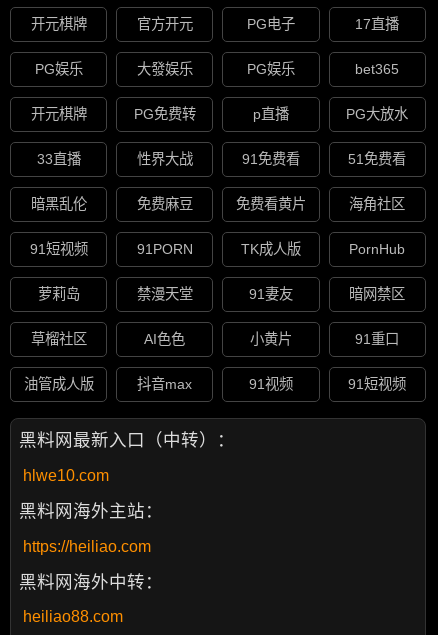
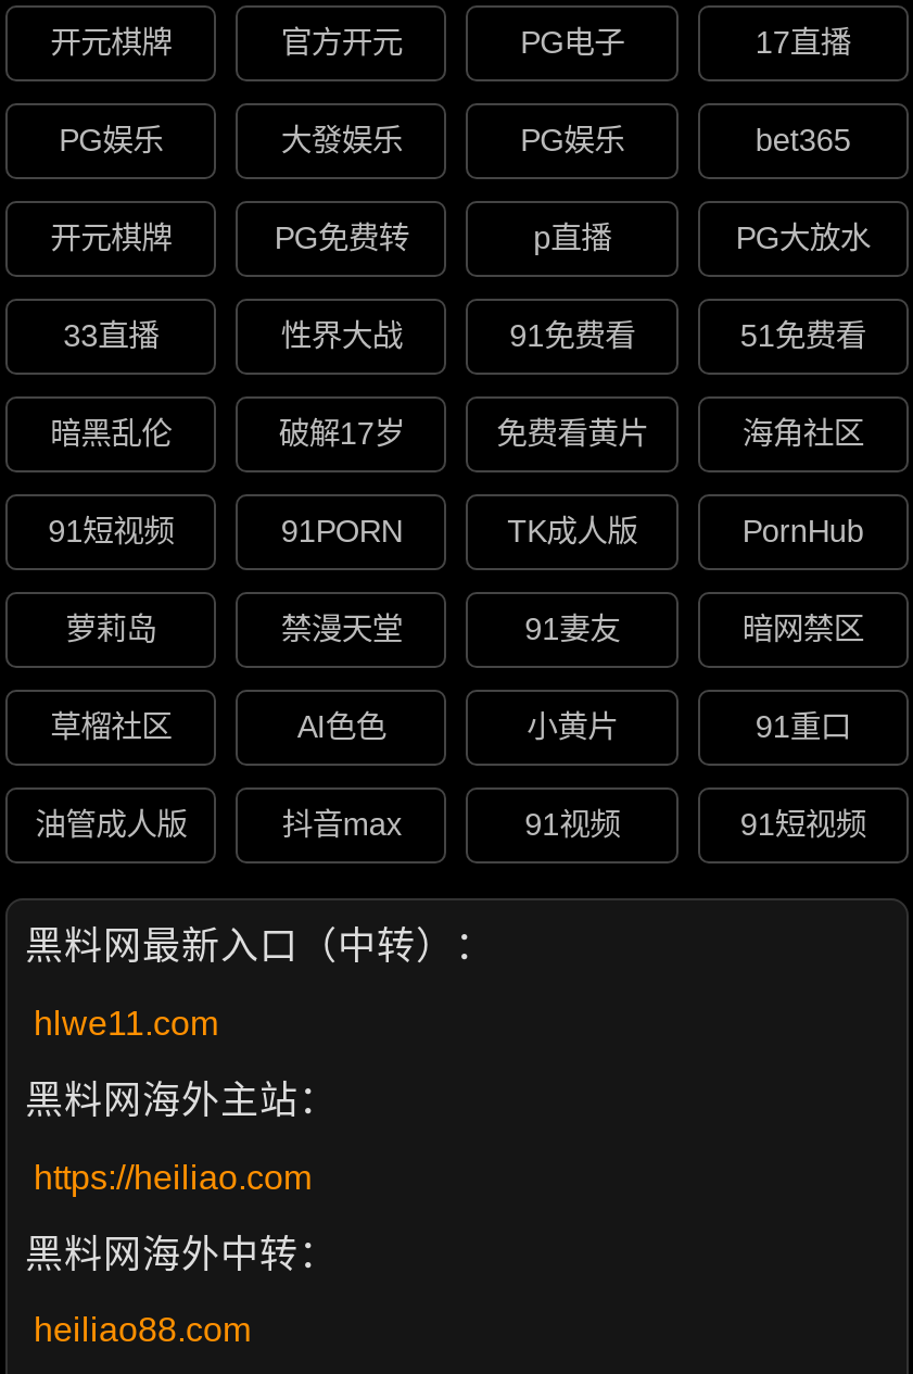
[137,196,193,212] 免费麻豆 -> [279,417,404,452] 破解17岁
[23,467,109,484] hlwe10.com -> [34,1004,218,1041] hlwe11.com

